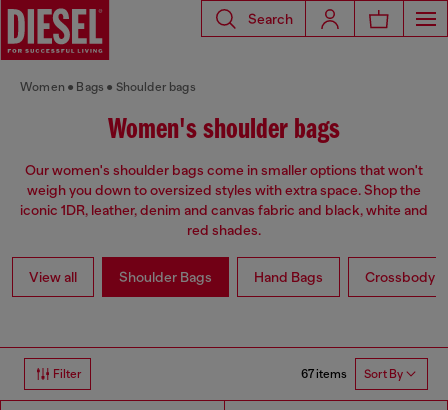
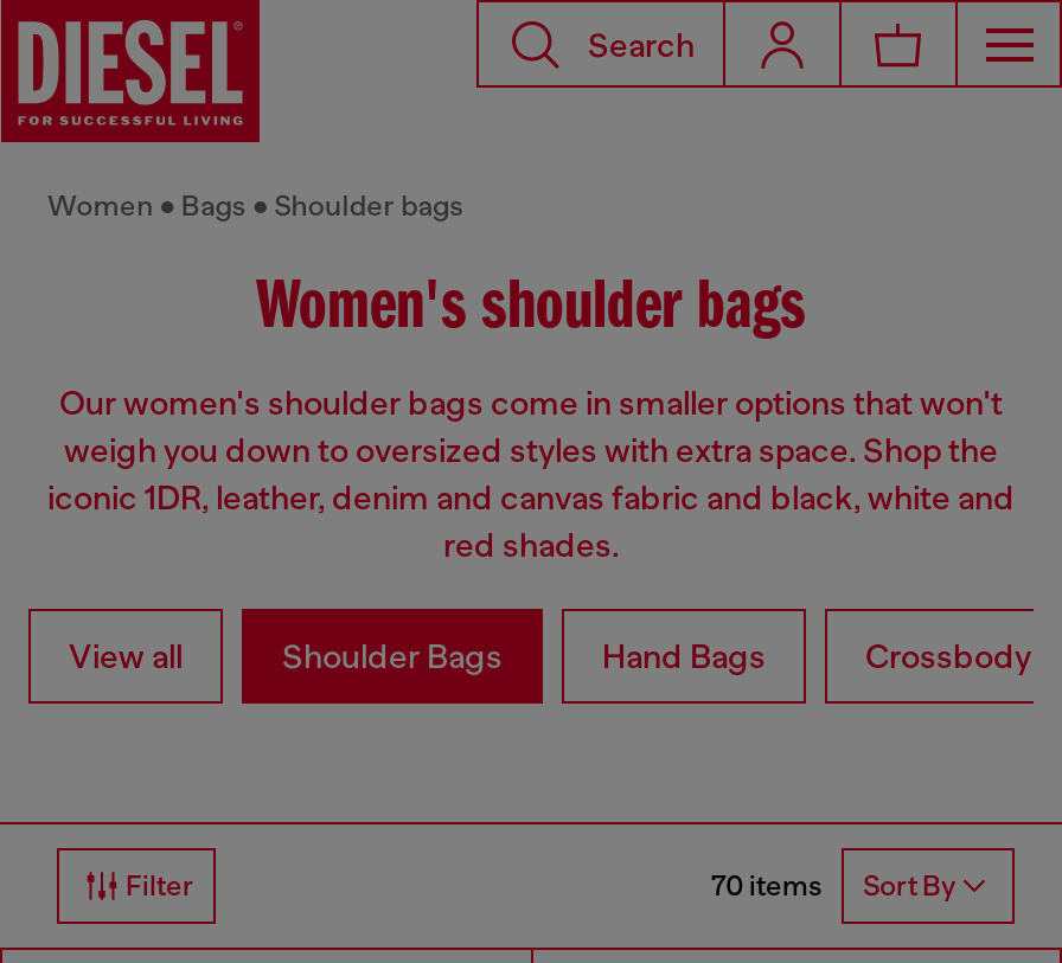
[301,367,403,381] 67 items Sort By -> [711,869,955,904] 70 items Sort By

